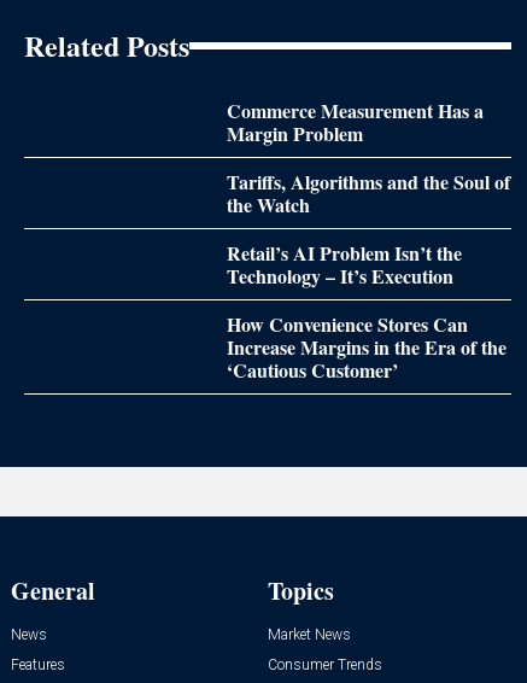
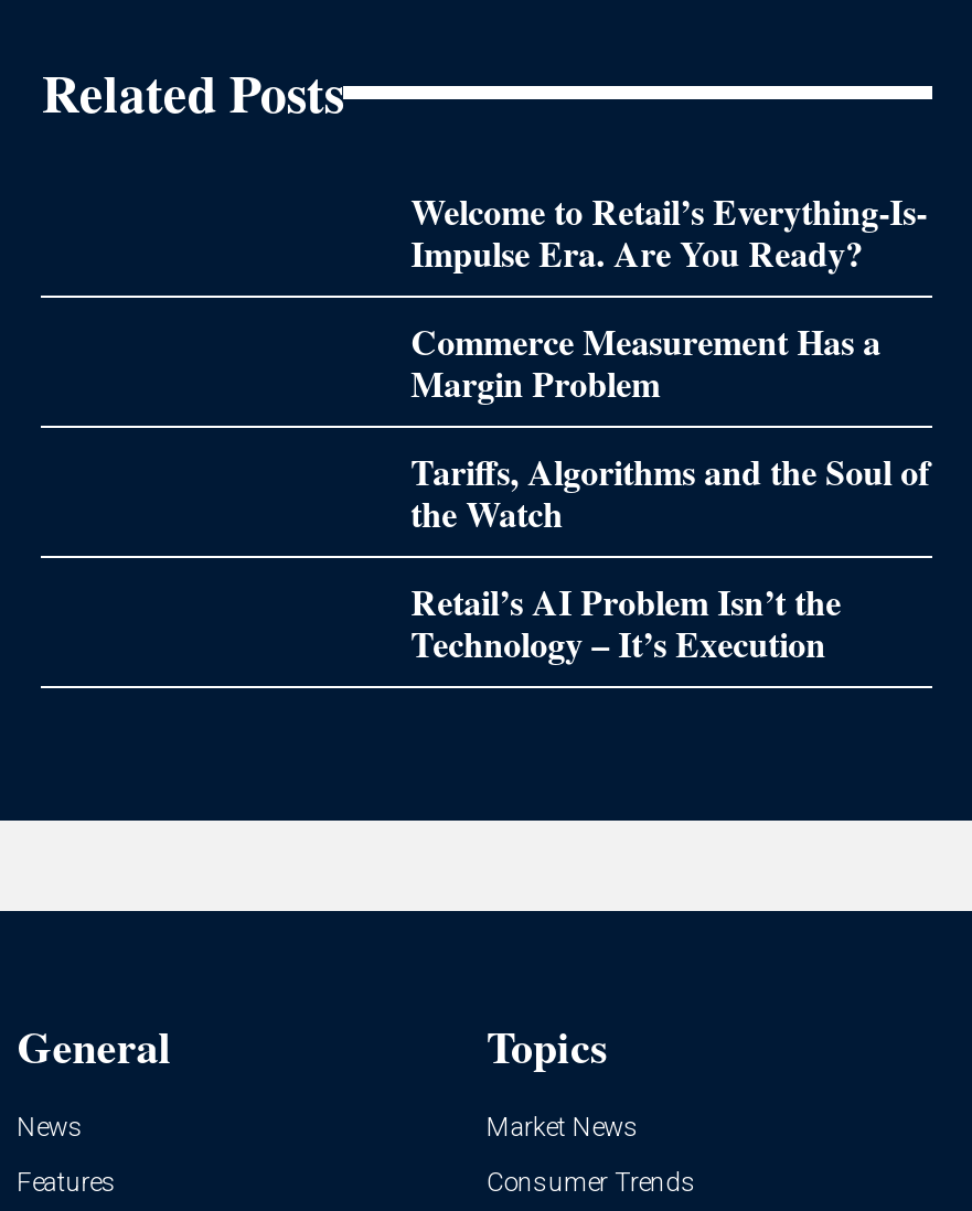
none -> [411,186,927,278] Welcome to Retail’s Everything-Is- | Impulse Era. Are You Ready?
moved [226,97,510,290] -> [411,316,929,669]: Commerce Measurement Has a | Margin Problem | Tariffs, Algorithms and the Soul of | the Watch | Retail’s AI Problem Isn’t the | Technology – It’s Execution
[226,310,506,384] How Convenience Stores Can | Increase Margins in the Era of the | ‘Cautious Customer’ -> none

